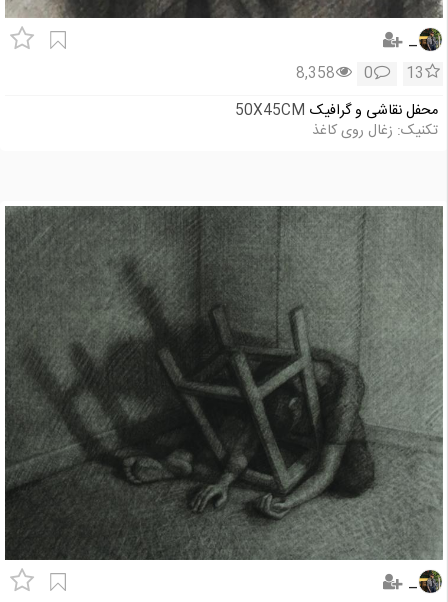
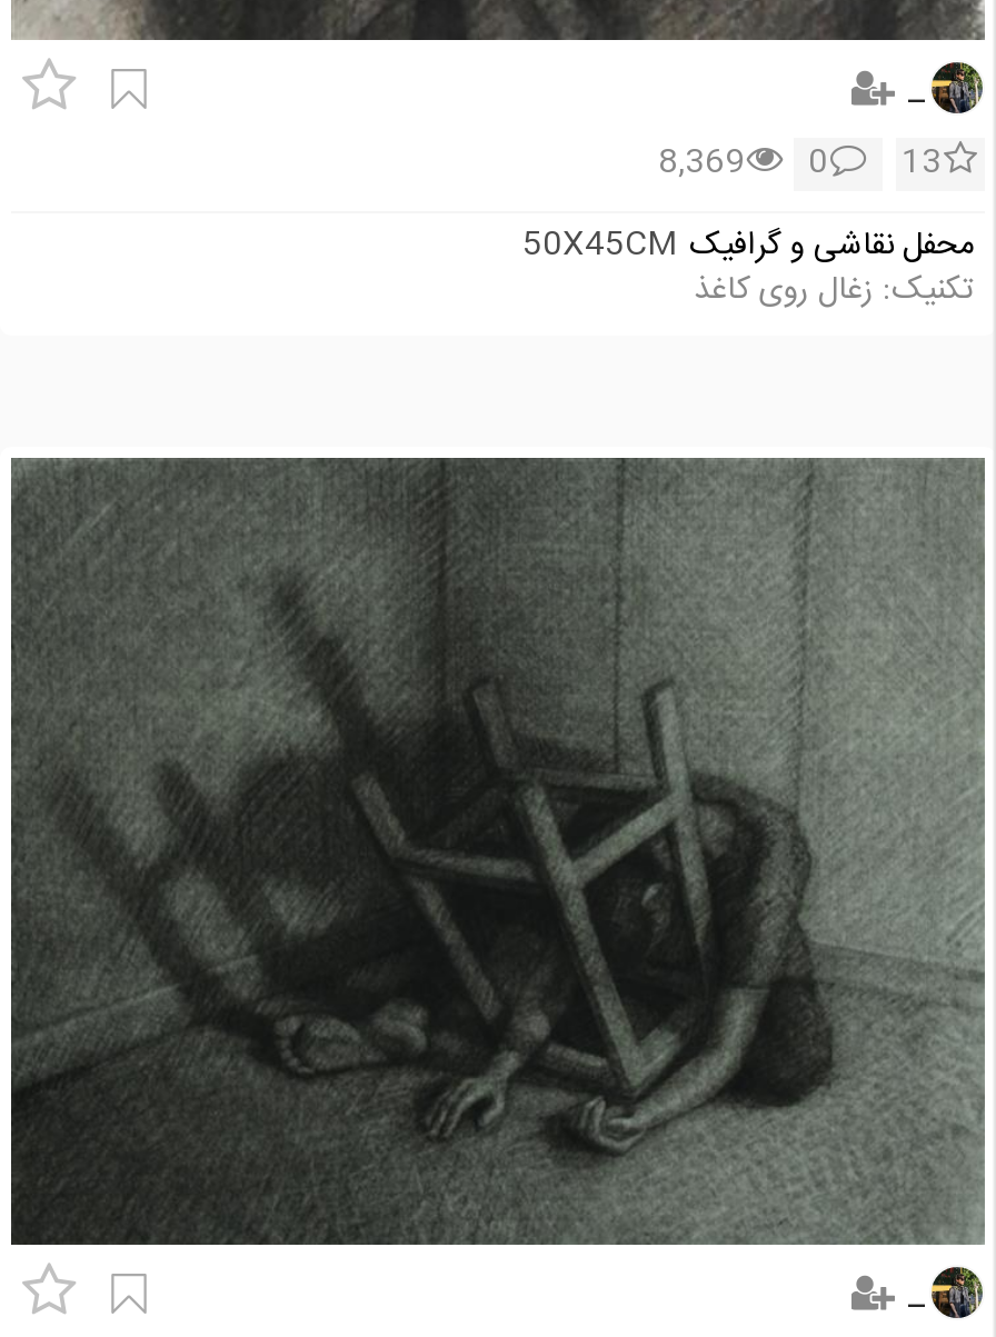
[296,62,423,86] 8,358 0 13 -> [658,138,942,192] 8,369 0 13

